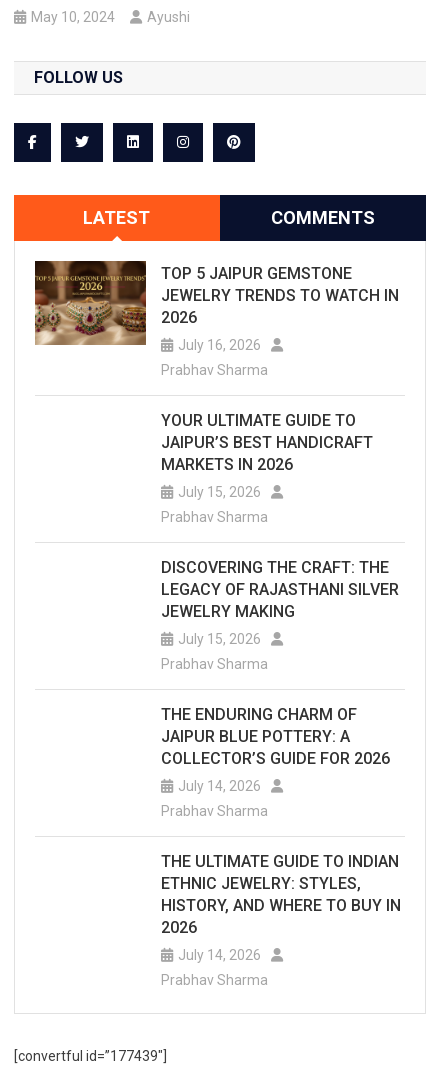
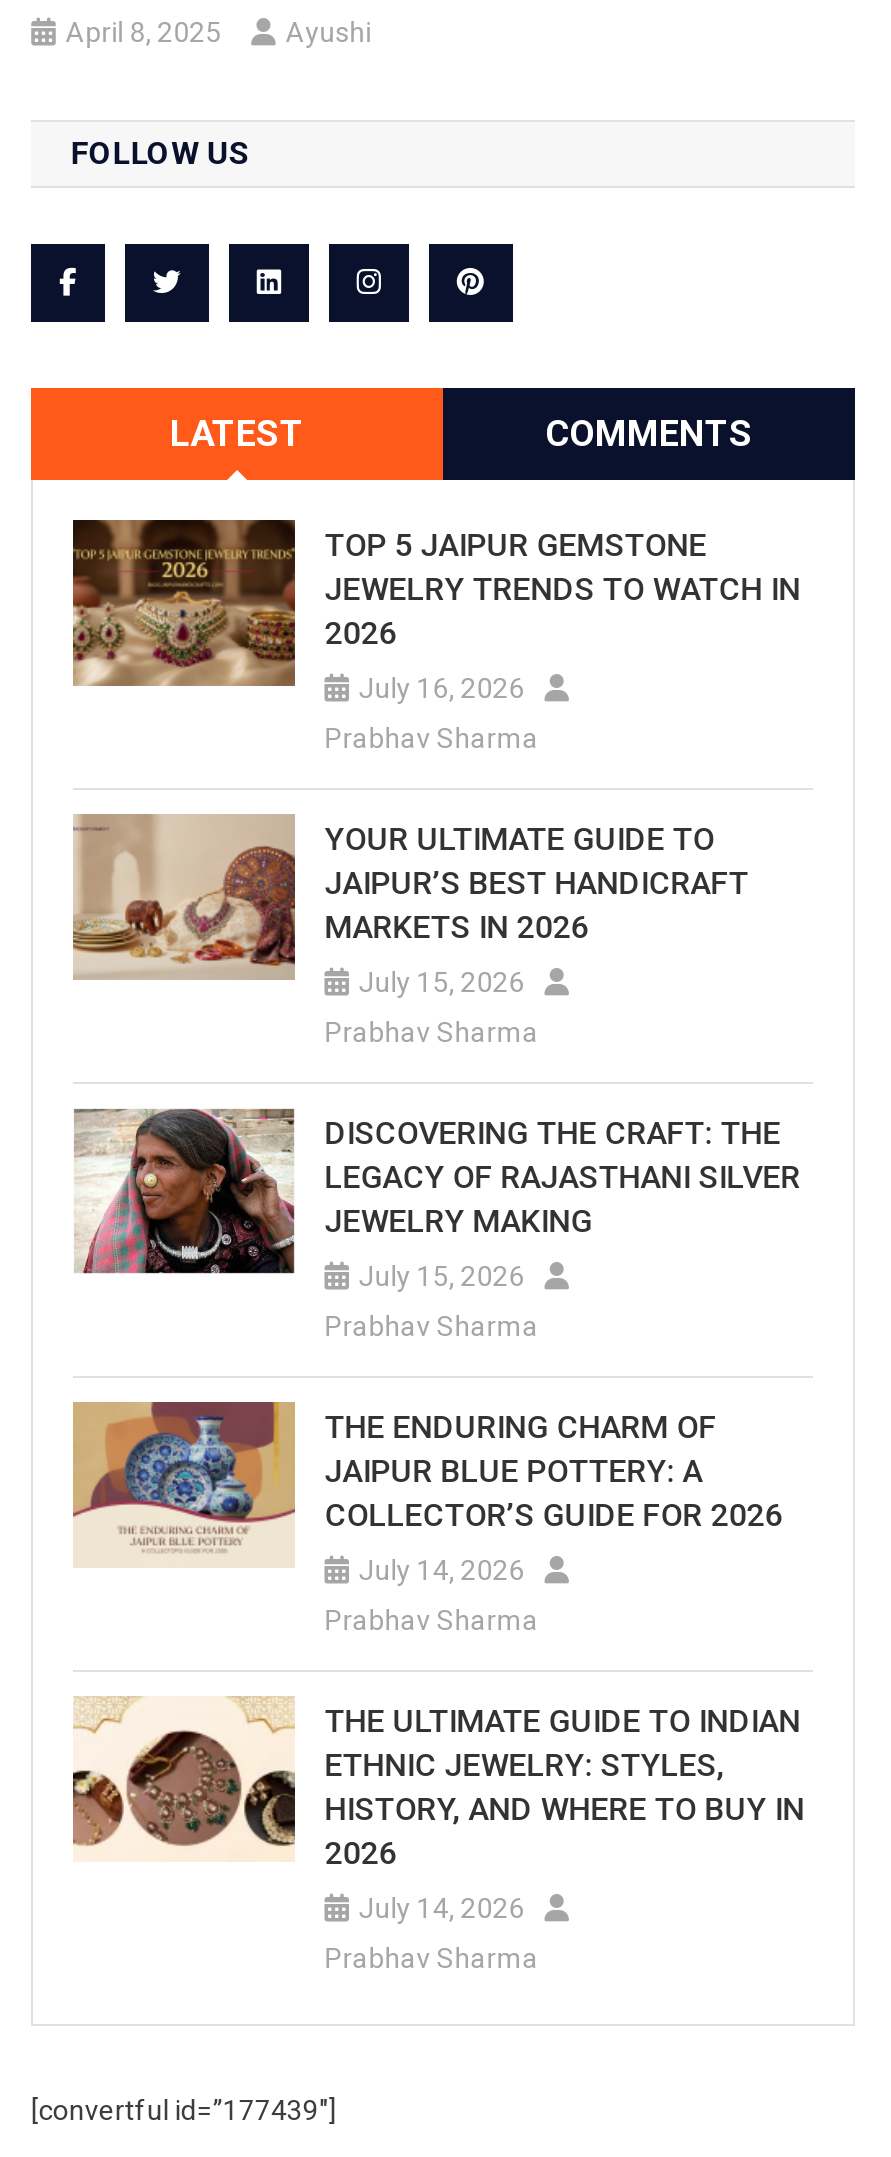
[31,9,190,25] May 10, 2024 Ayushi -> [65,17,371,49] April 8, 2025 Ayushi
none -> [71,812,297,982] [image]
none -> [73,1106,297,1276] [image]
none -> [71,1400,297,1568] [image]
none -> [71,1696,297,1860] [image]

